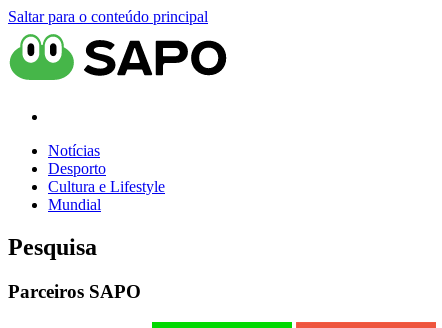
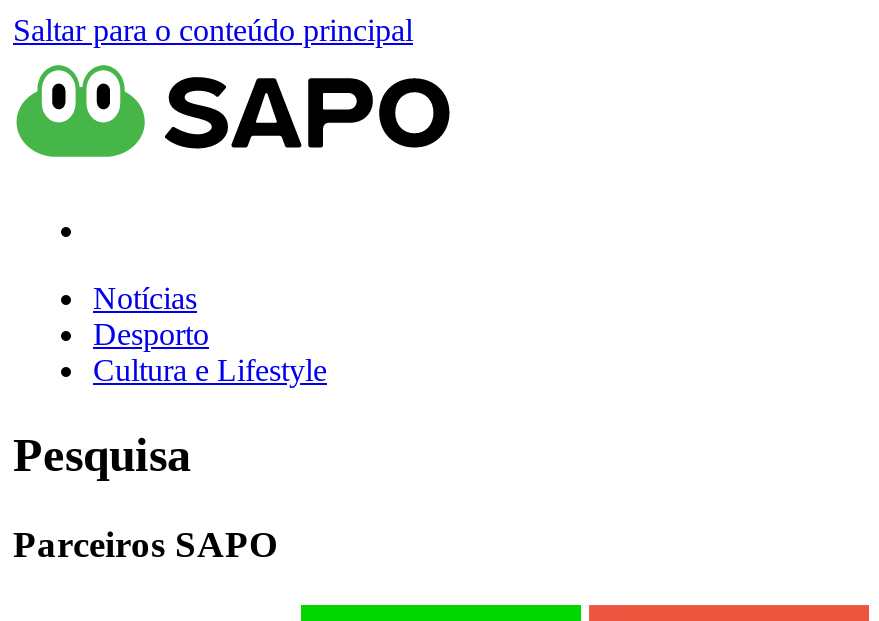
[48,196,101,213] Mundial -> none

